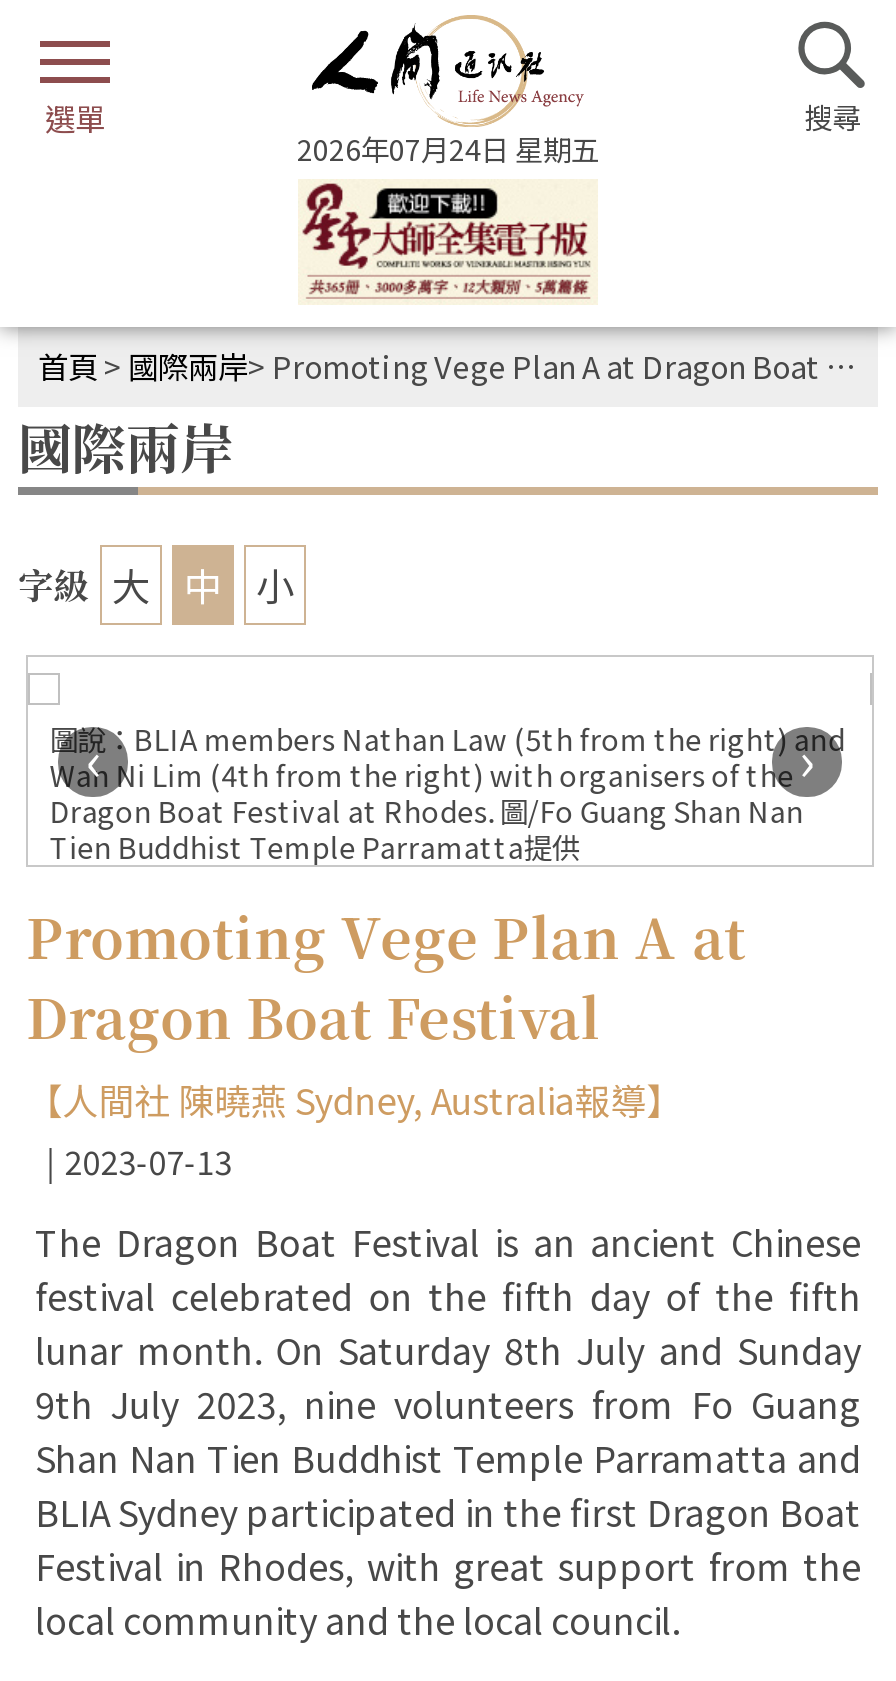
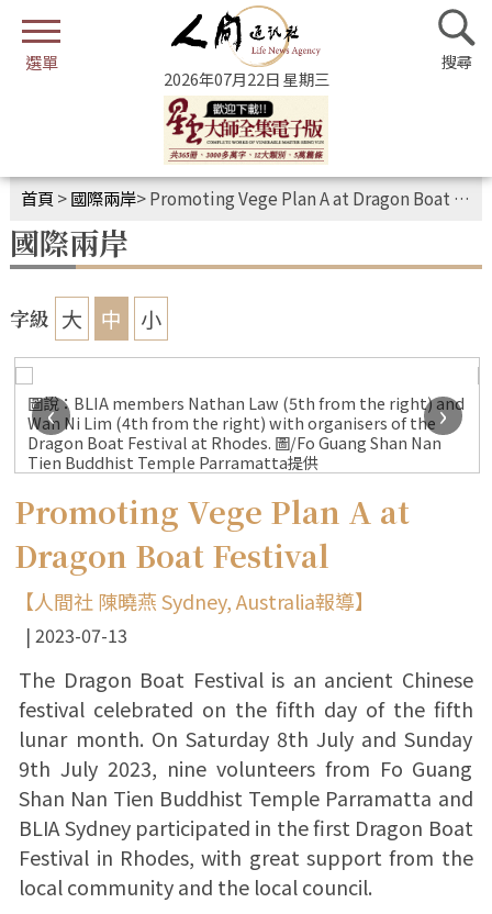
[297,127,599,169] 2026年07月24日 星期五 -> [163,67,329,90] 2026年07月22日 星期三

